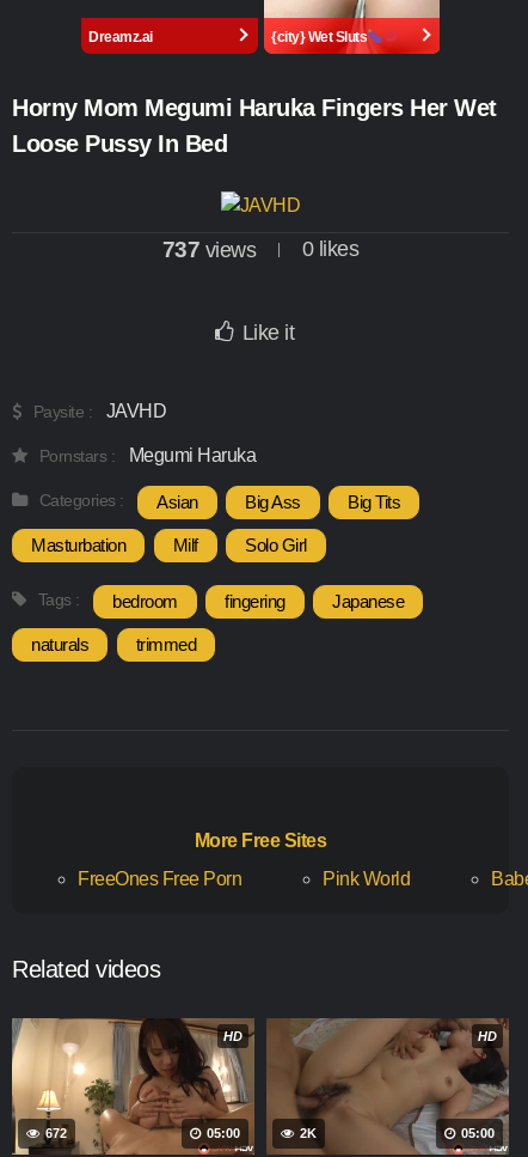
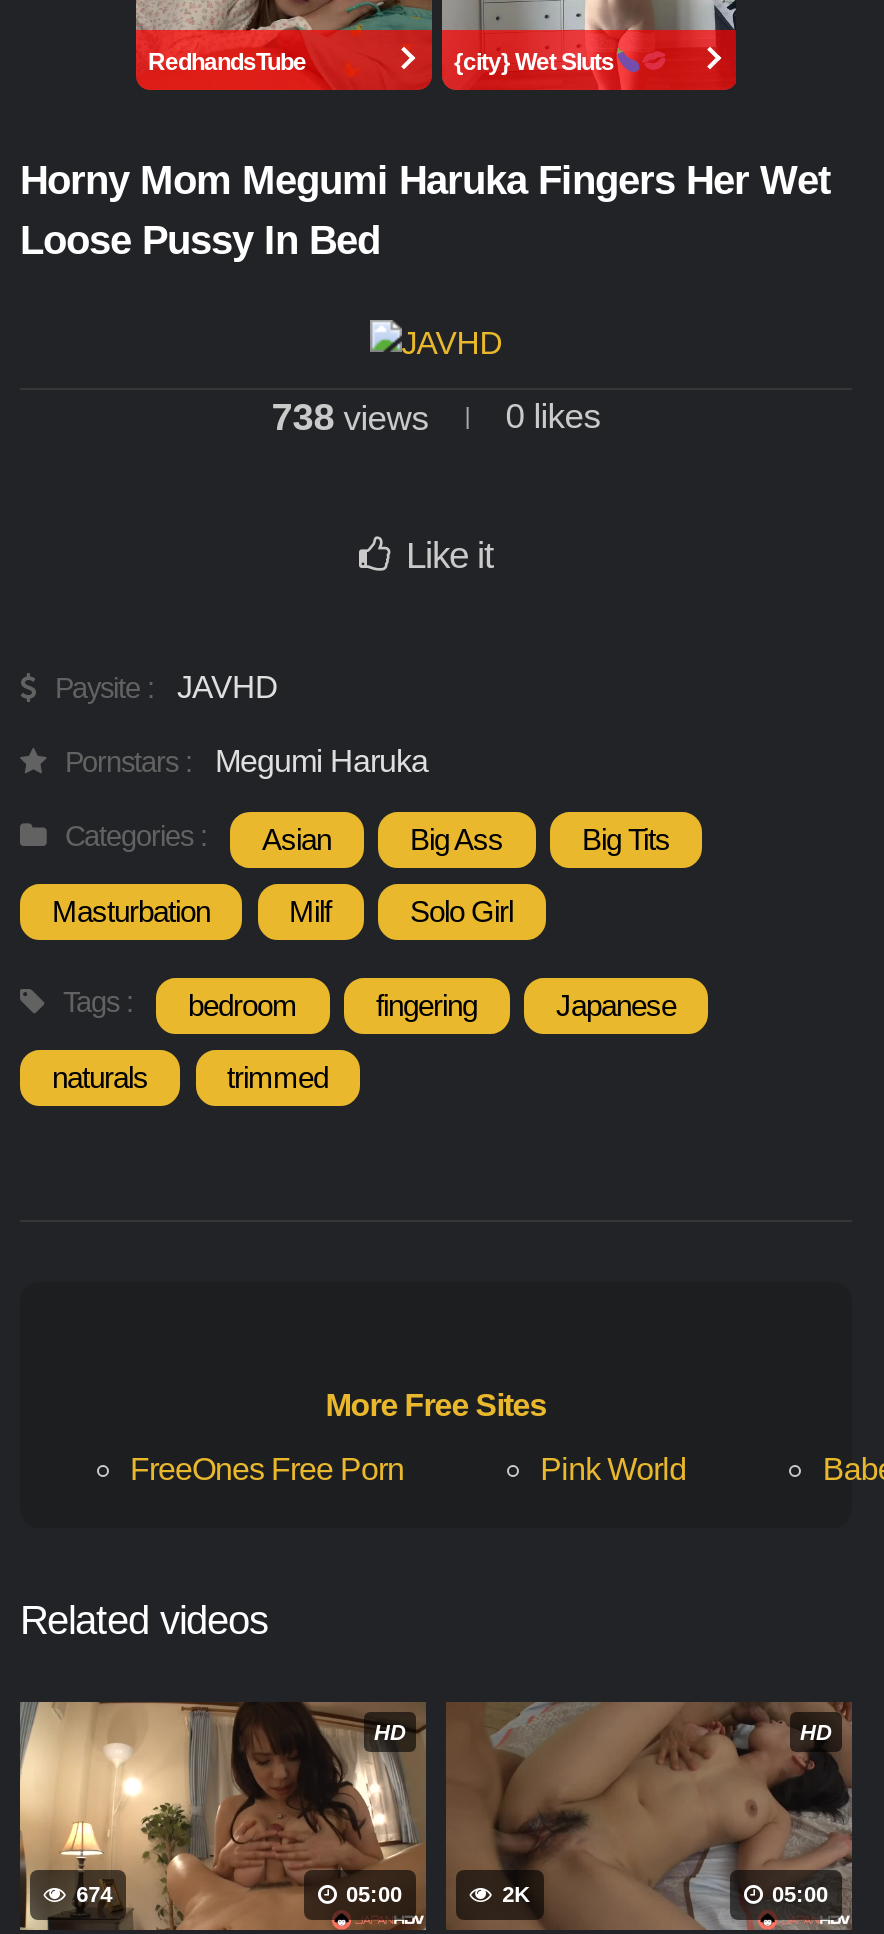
[88,29,152,45] Dreamz.ai -> [148,48,306,76] RedhandsTube
[162,237,256,262] 737 views -> [272,396,428,438] 738 views
[42,1126,67,1140] 672 -> [70,1882,112,1906] 674

